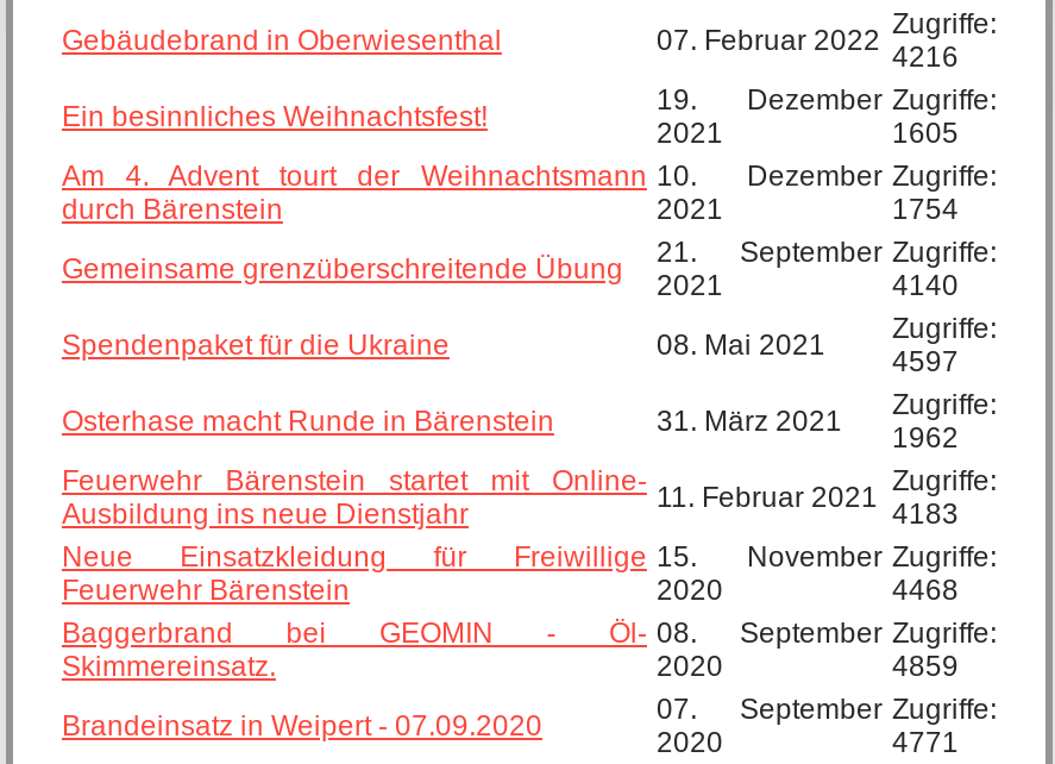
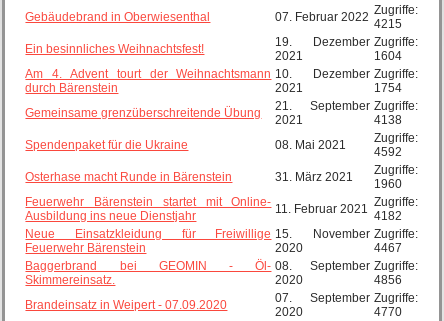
[657,7,997,74] 07. Februar 2022 Zugriffe: 4216 -> [275,3,418,31] 07. Februar 2022 Zugriffe: 4215
[892,117,959,150] 1605 -> [374,49,402,63] 1604
[892,269,959,302] 4140 -> [374,113,402,127] 4138
[657,312,997,378] 08. Mai 2021 4597 Zugriffe: -> [275,131,418,159] 08. Mai 2021 4592 Zugriffe:
[657,388,997,455] 31. März 2021 1962 Zugriffe: -> [275,163,418,191] 31. März 2021 1960 Zugriffe:
[62,464,997,531] Feuerwehr Bärenstein startet mit Online- 11. Februar 2021 Zugriffe: 4183 -> [25,195,418,223] Feuerwehr Bärenstein startet mit Online- 11. Februar 2021 Zugriffe: 4182
[892,574,959,607] 4468 -> [374,241,402,255] 4467
[892,650,959,683] 4859 -> [374,273,402,287] 4856
[892,726,959,759] 4771 -> [374,305,402,319] 4770

